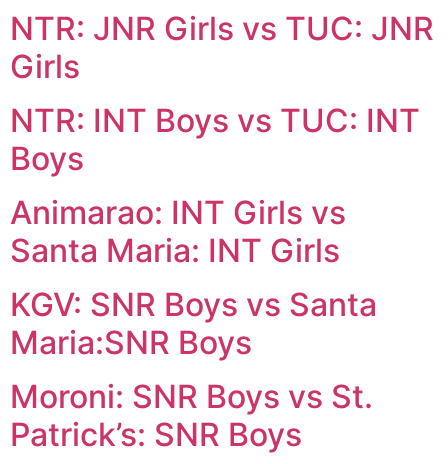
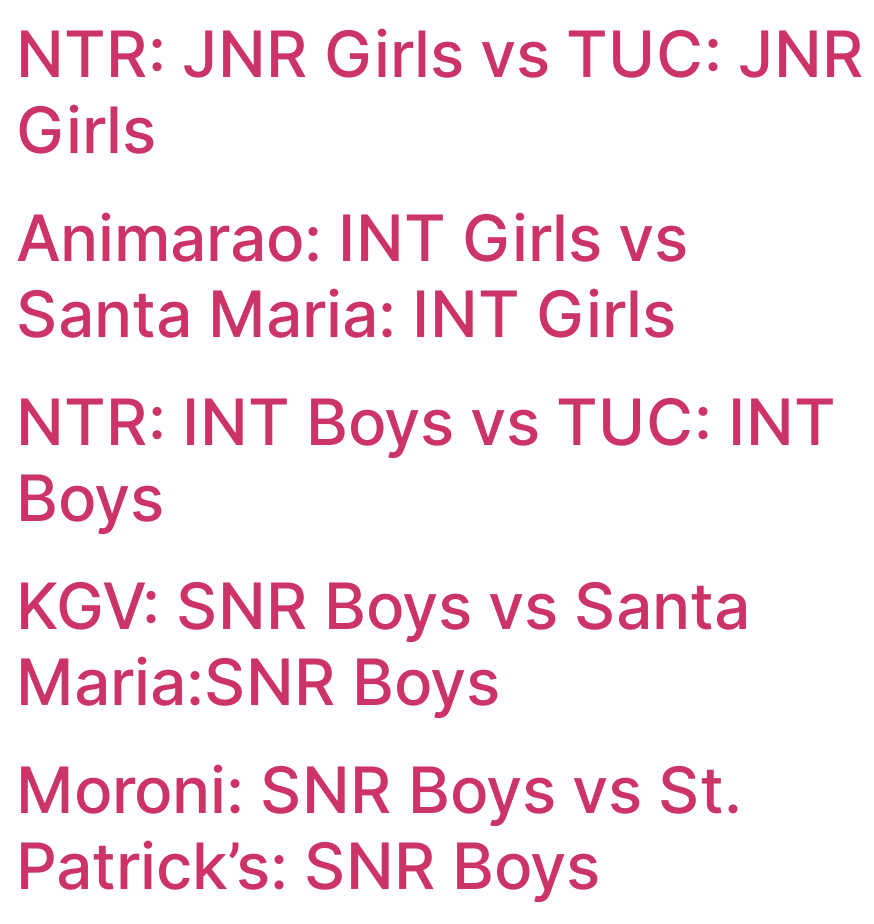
moved [10,101,420,178] -> [16,383,836,537]: NTR: INT Boys vs TUC: INT | Boys
moved [10,193,346,270] -> [16,199,688,353]: Animarao: INT Girls vs | Santa Maria: INT Girls

